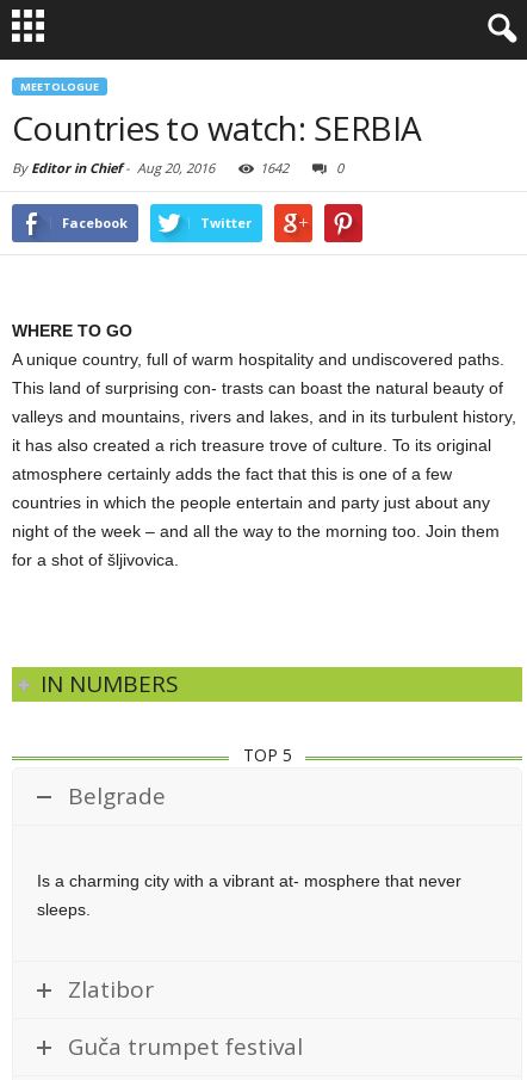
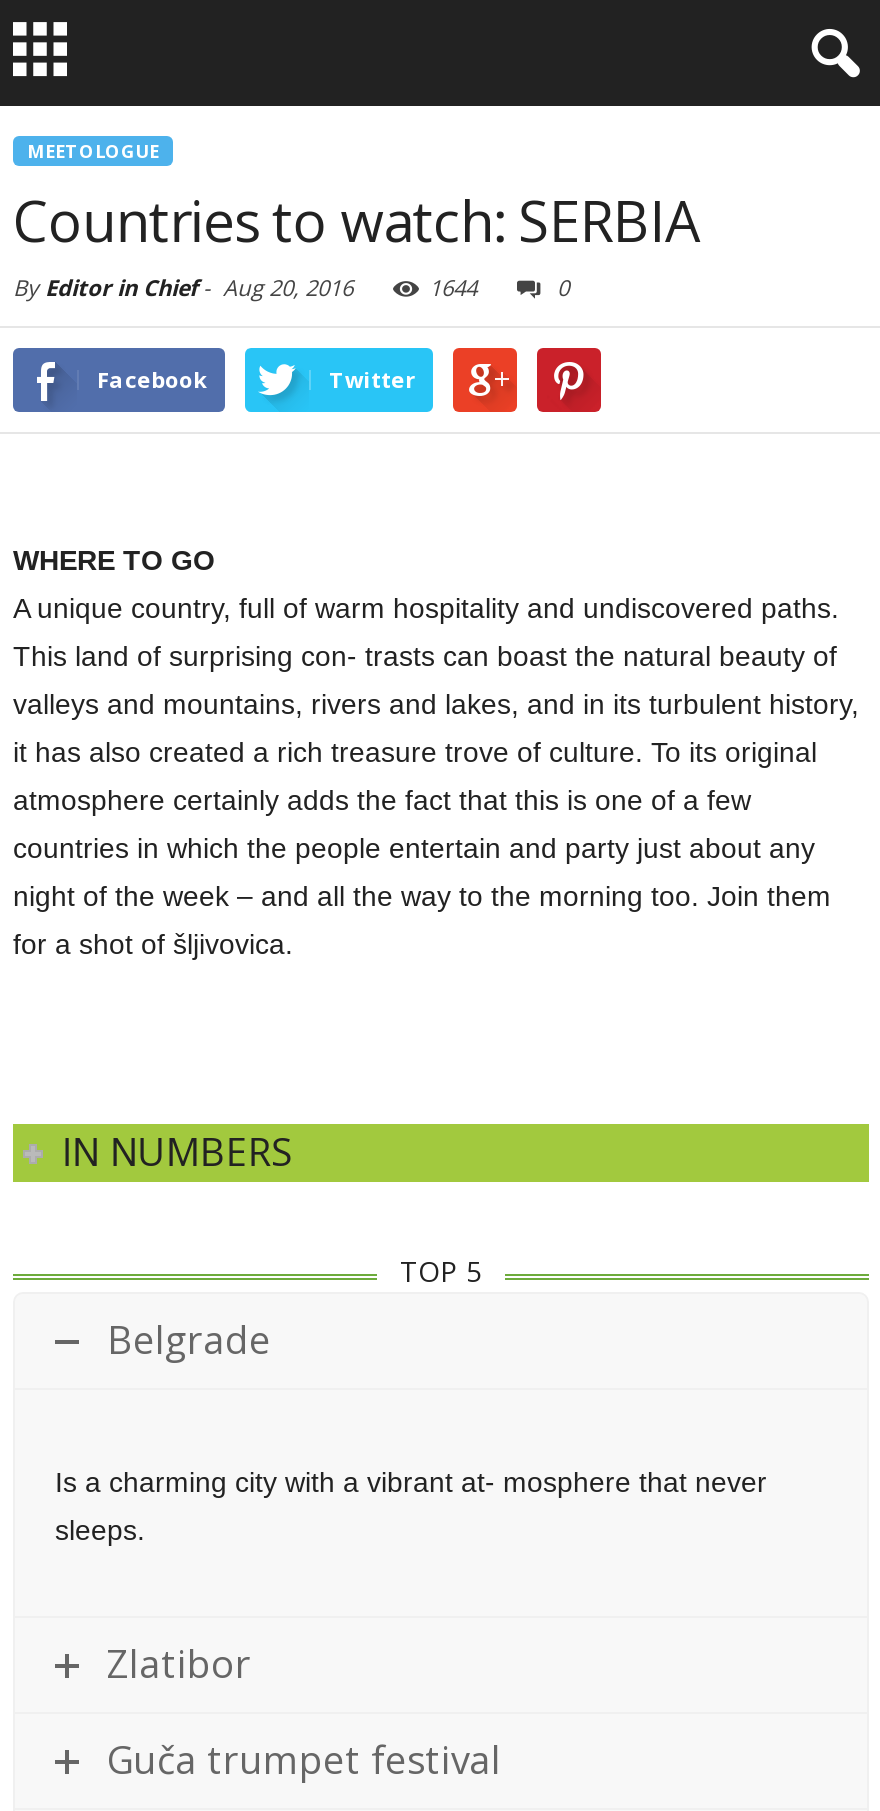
[260,159,289,177] 1642 -> [429,272,477,302] 1644

